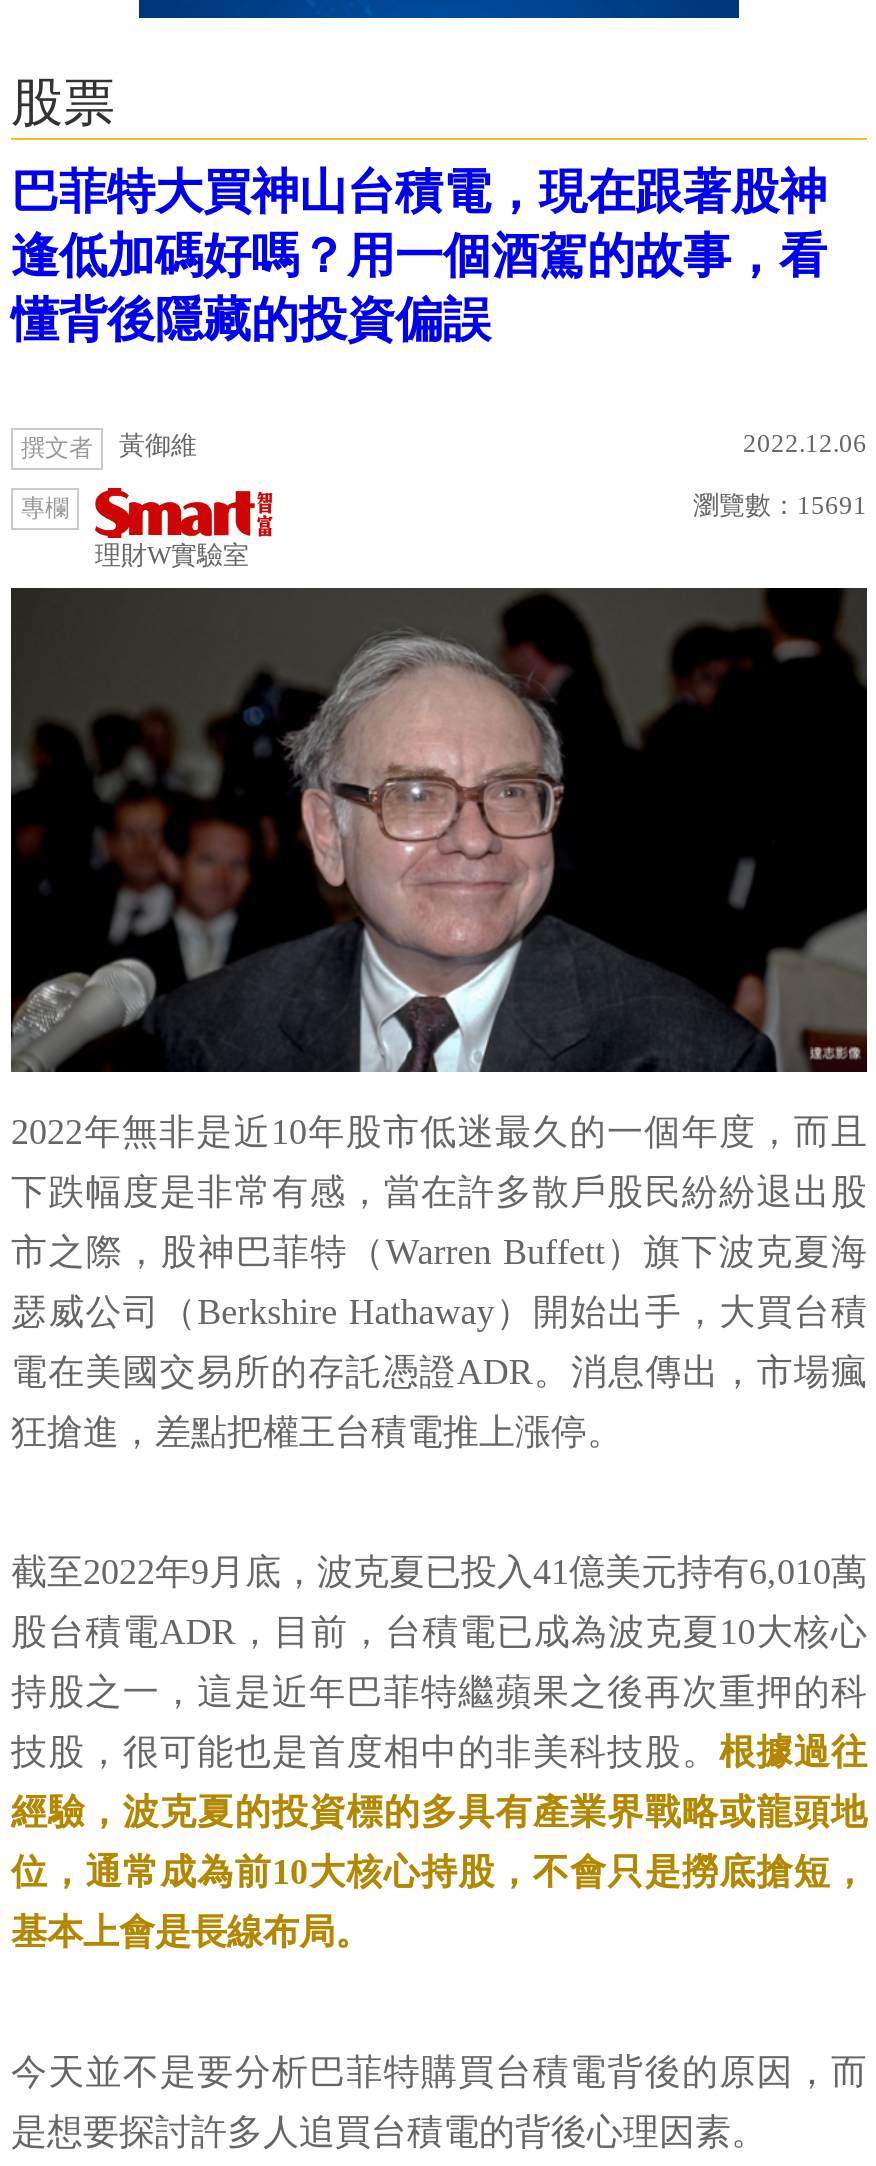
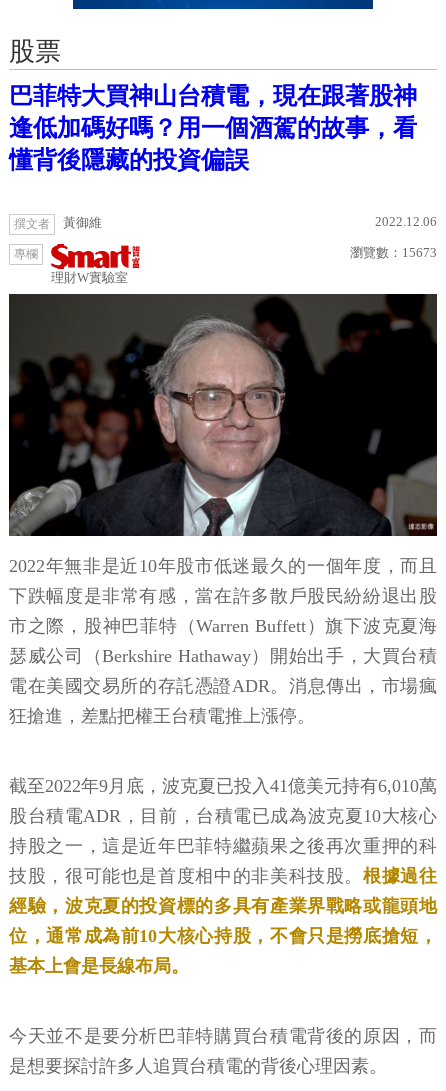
[693,490,867,520] 瀏覽數：15691 -> [350,245,437,260] 瀏覽數：15673

